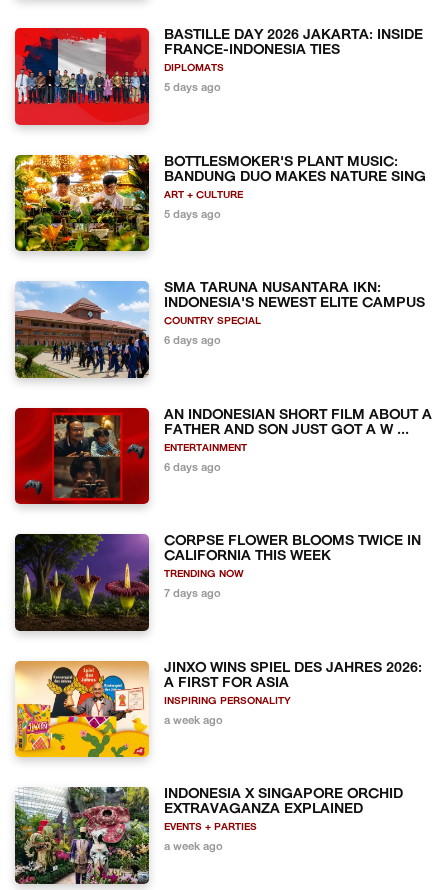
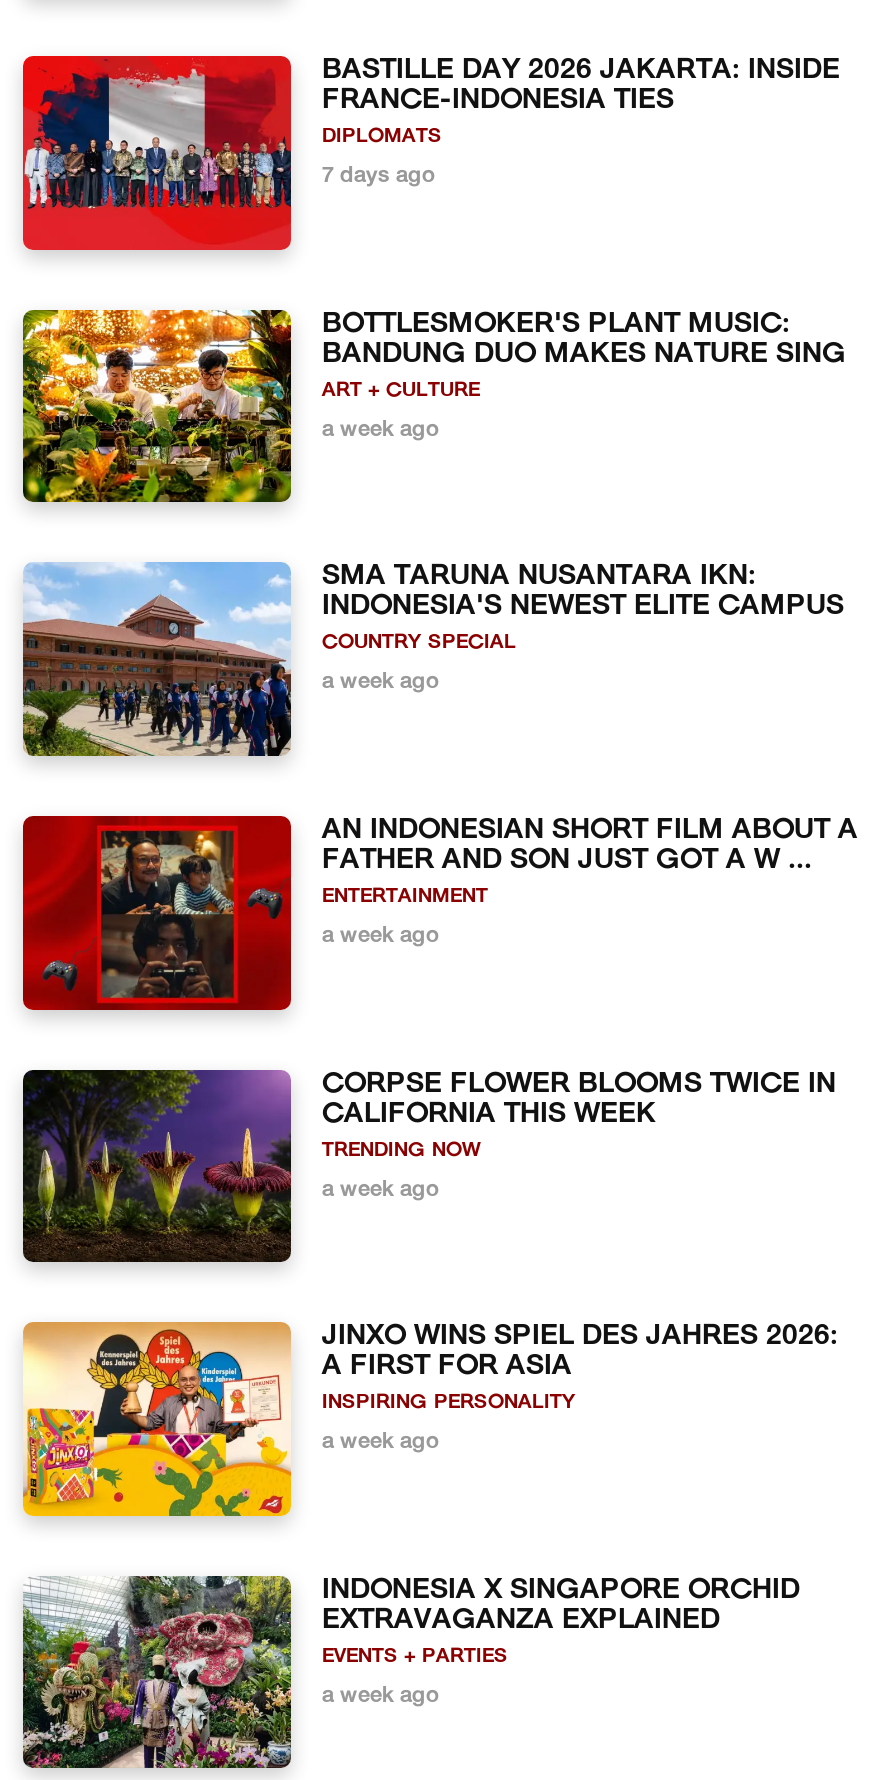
[164,83,221,94] 5 days ago -> [322,166,436,188] 7 days ago
[164,210,221,221] 5 days ago -> [322,420,440,442] a week ago
[164,336,221,347] 6 days ago -> [322,673,440,695] a week ago
[164,463,221,474] 6 days ago -> [322,926,440,948] a week ago
[164,589,221,600] 7 days ago -> [322,1179,440,1201] a week ago

